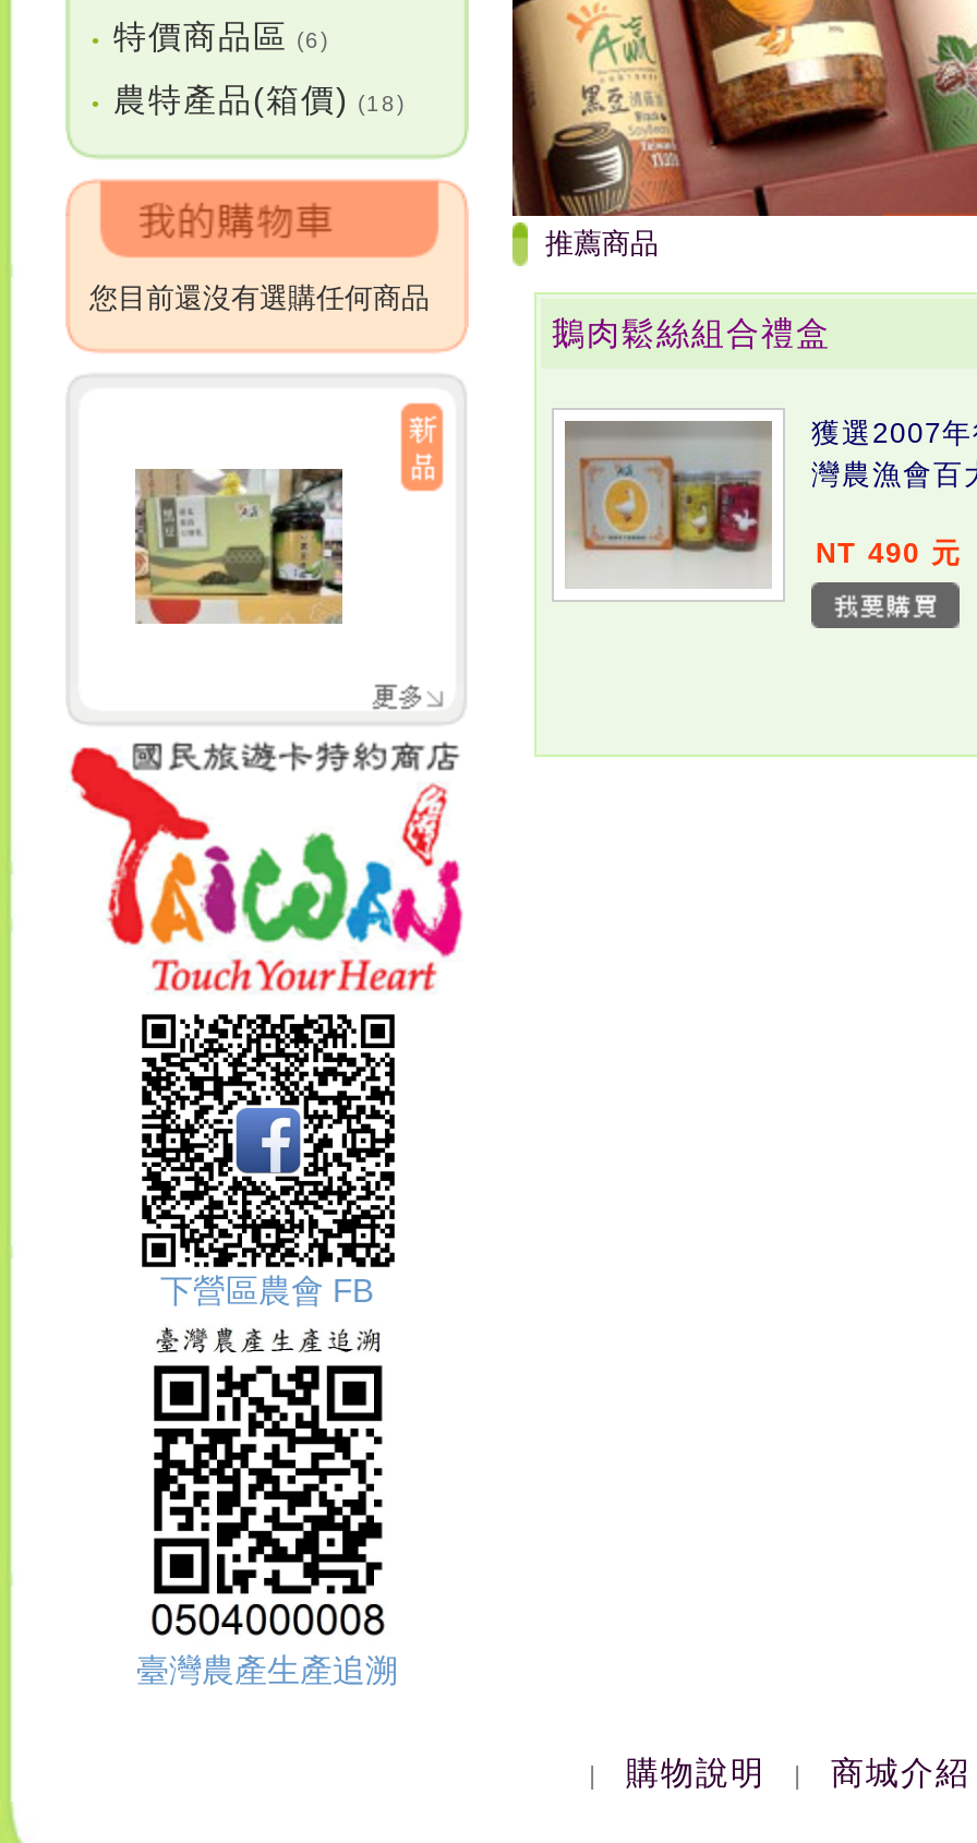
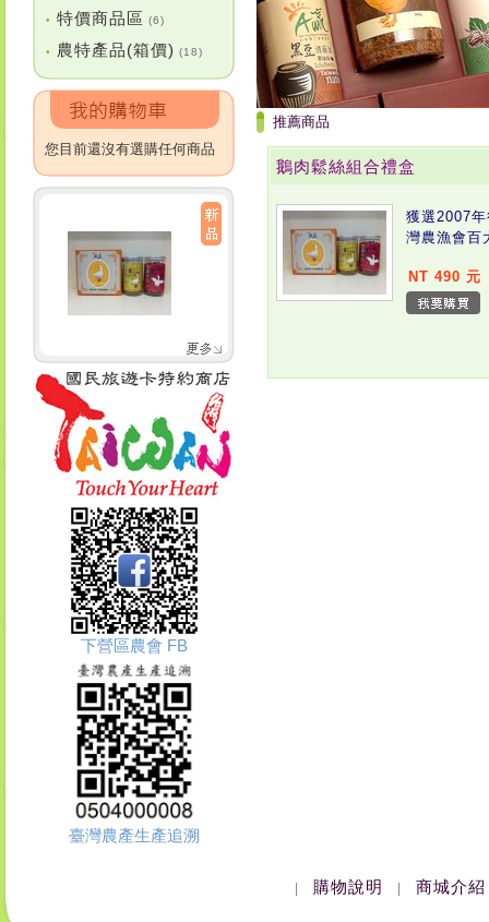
[135,462,345,624] [image] -> [68,230,171,311] [image]

